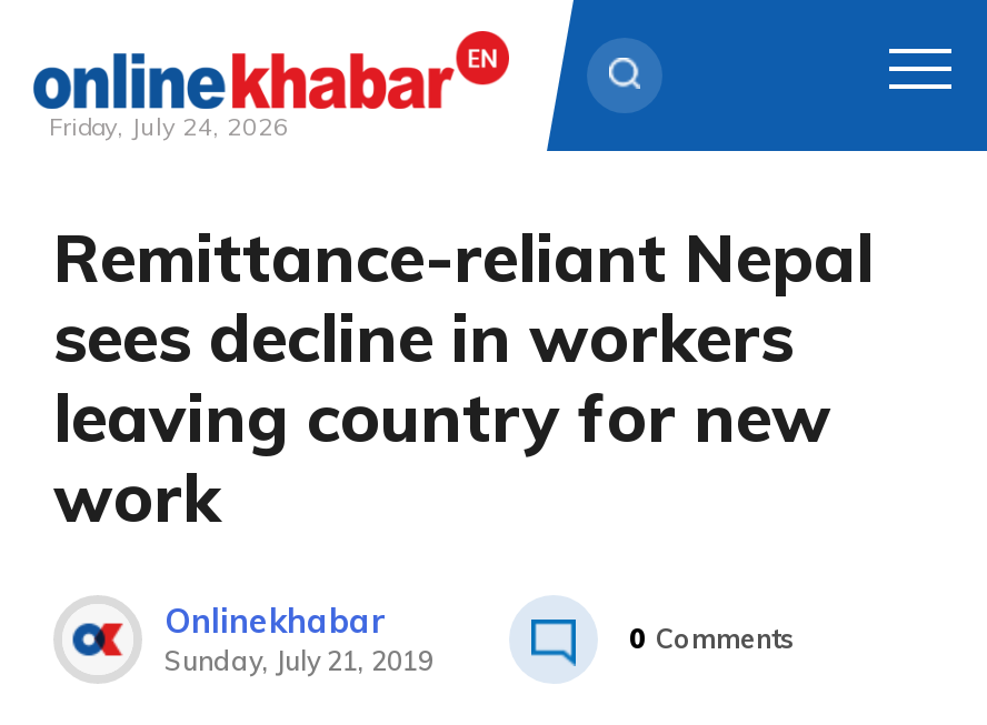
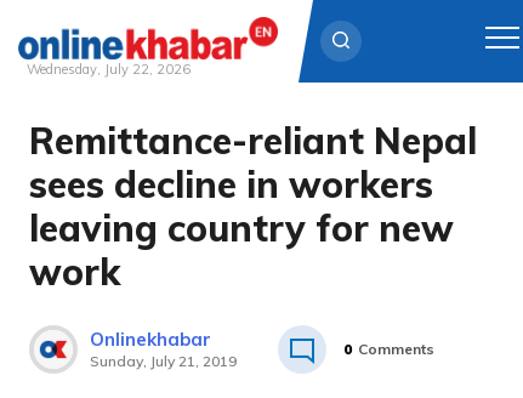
[49,111,289,142] Friday, July 24, 2026 -> [27,61,191,78] Wednesday, July 22, 2026

